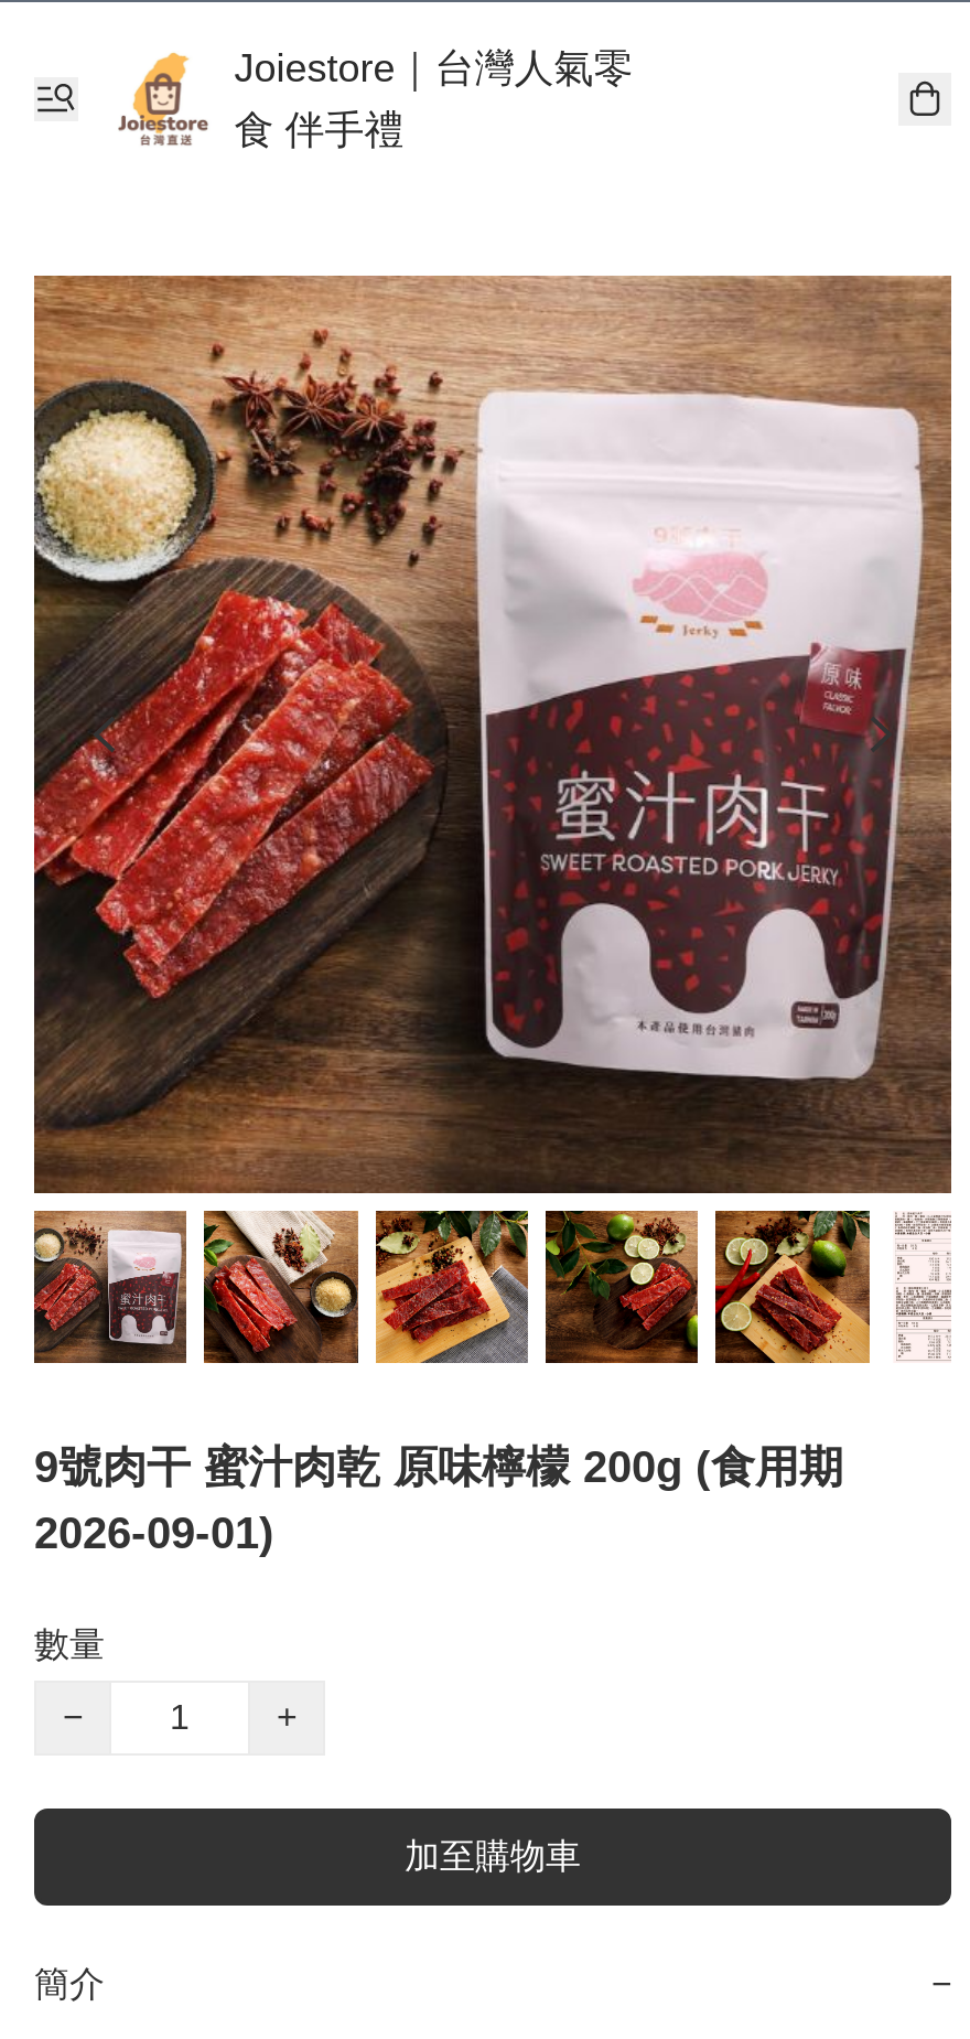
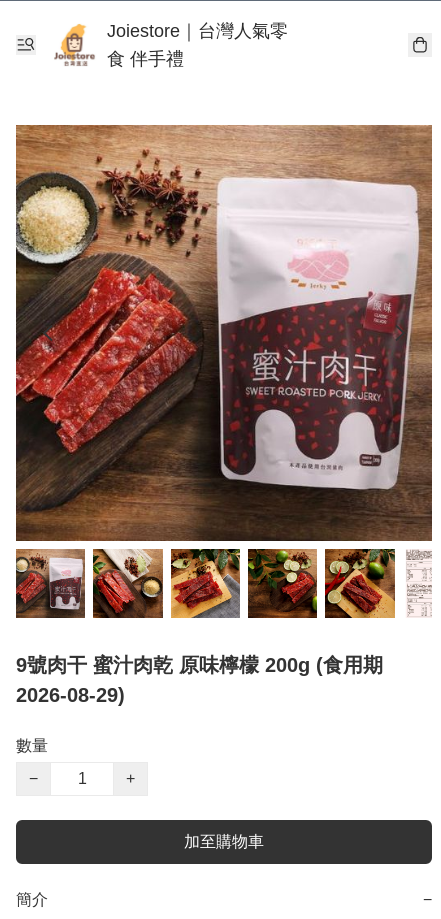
[34,1509,274,1558] 2026-09-01) -> [16,684,125,706] 2026-08-29)

